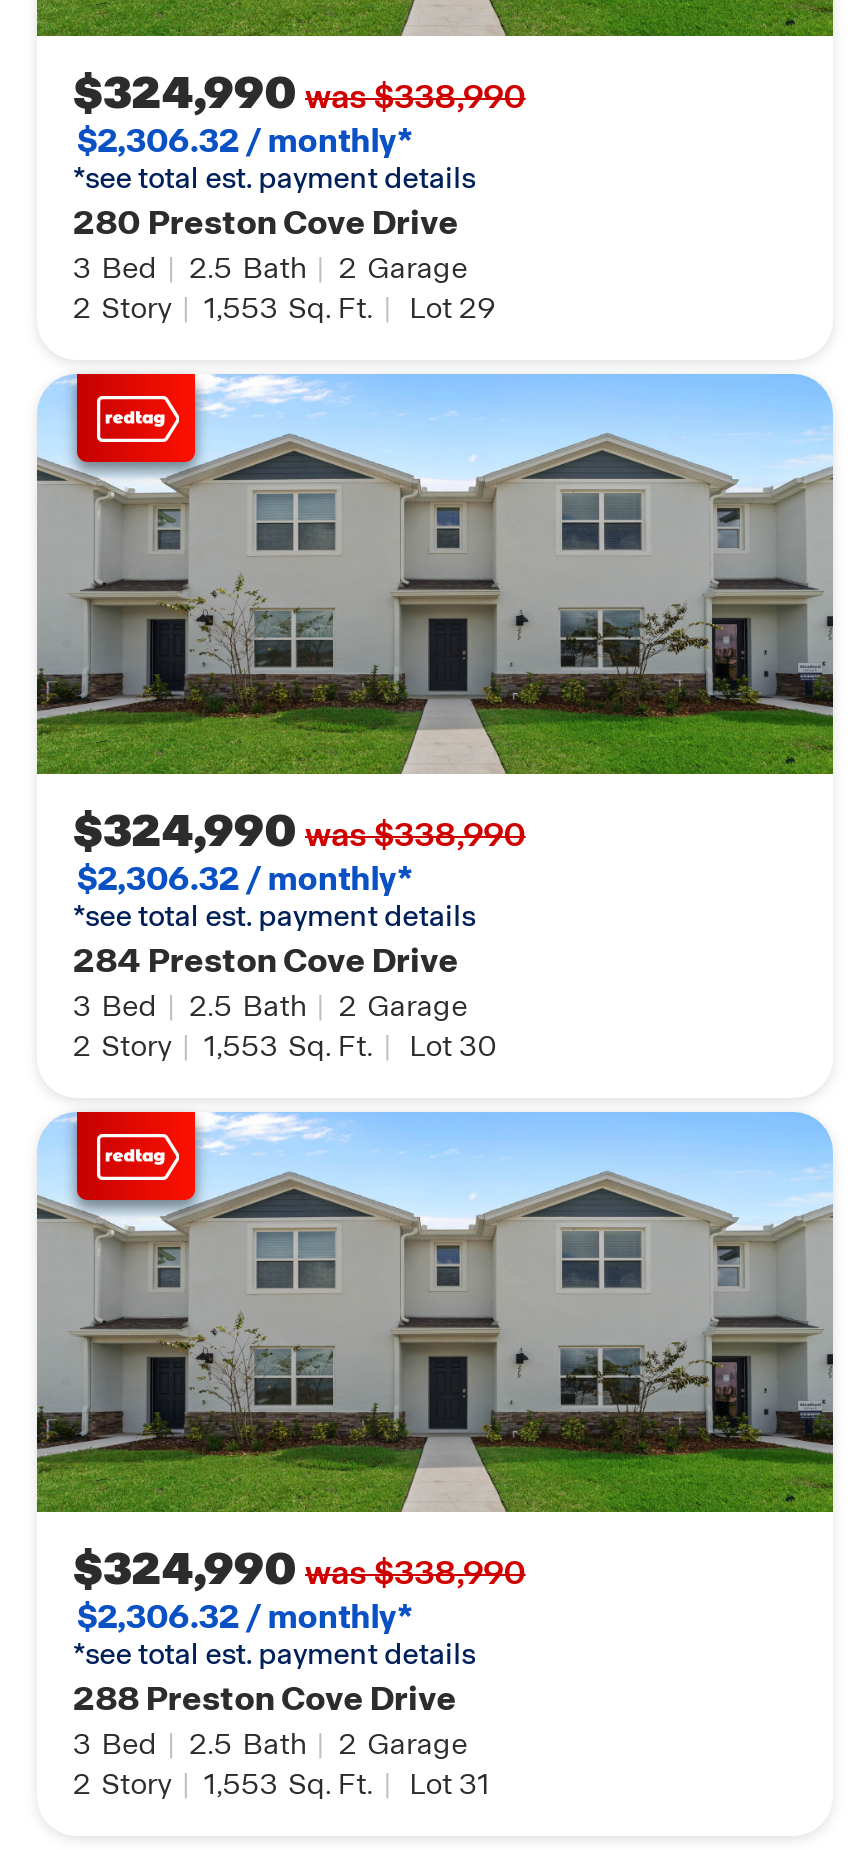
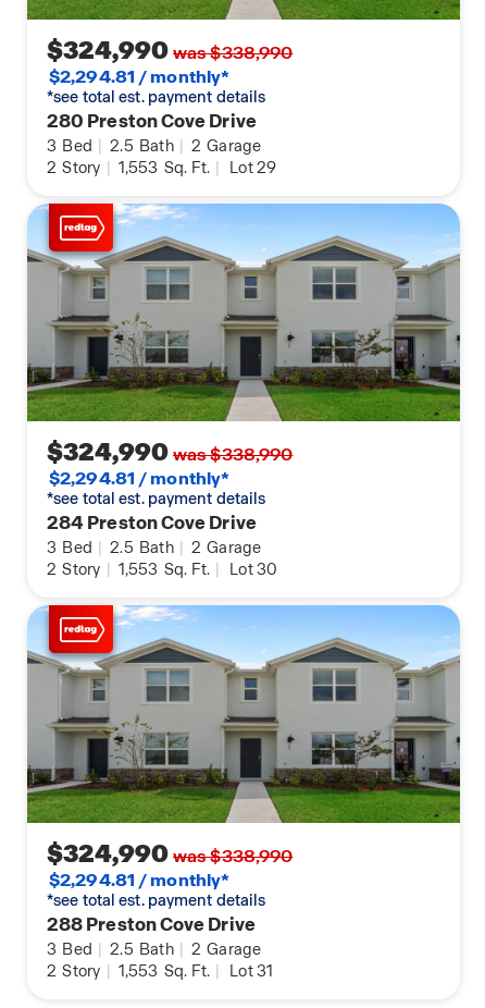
[77,121,413,163] $2,306.32 / monthly* -> [49,66,230,88] $2,294.81 / monthly*
[77,859,413,901] $2,306.32 / monthly* -> [49,467,230,490] $2,294.81 / monthly*
[77,1597,413,1639] $2,306.32 / monthly* -> [49,869,230,892] $2,294.81 / monthly*

